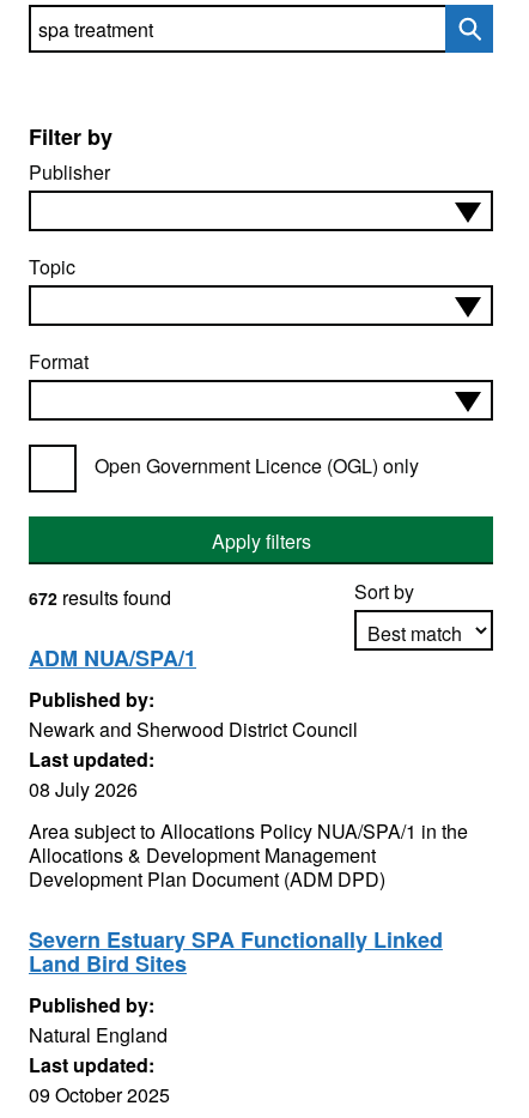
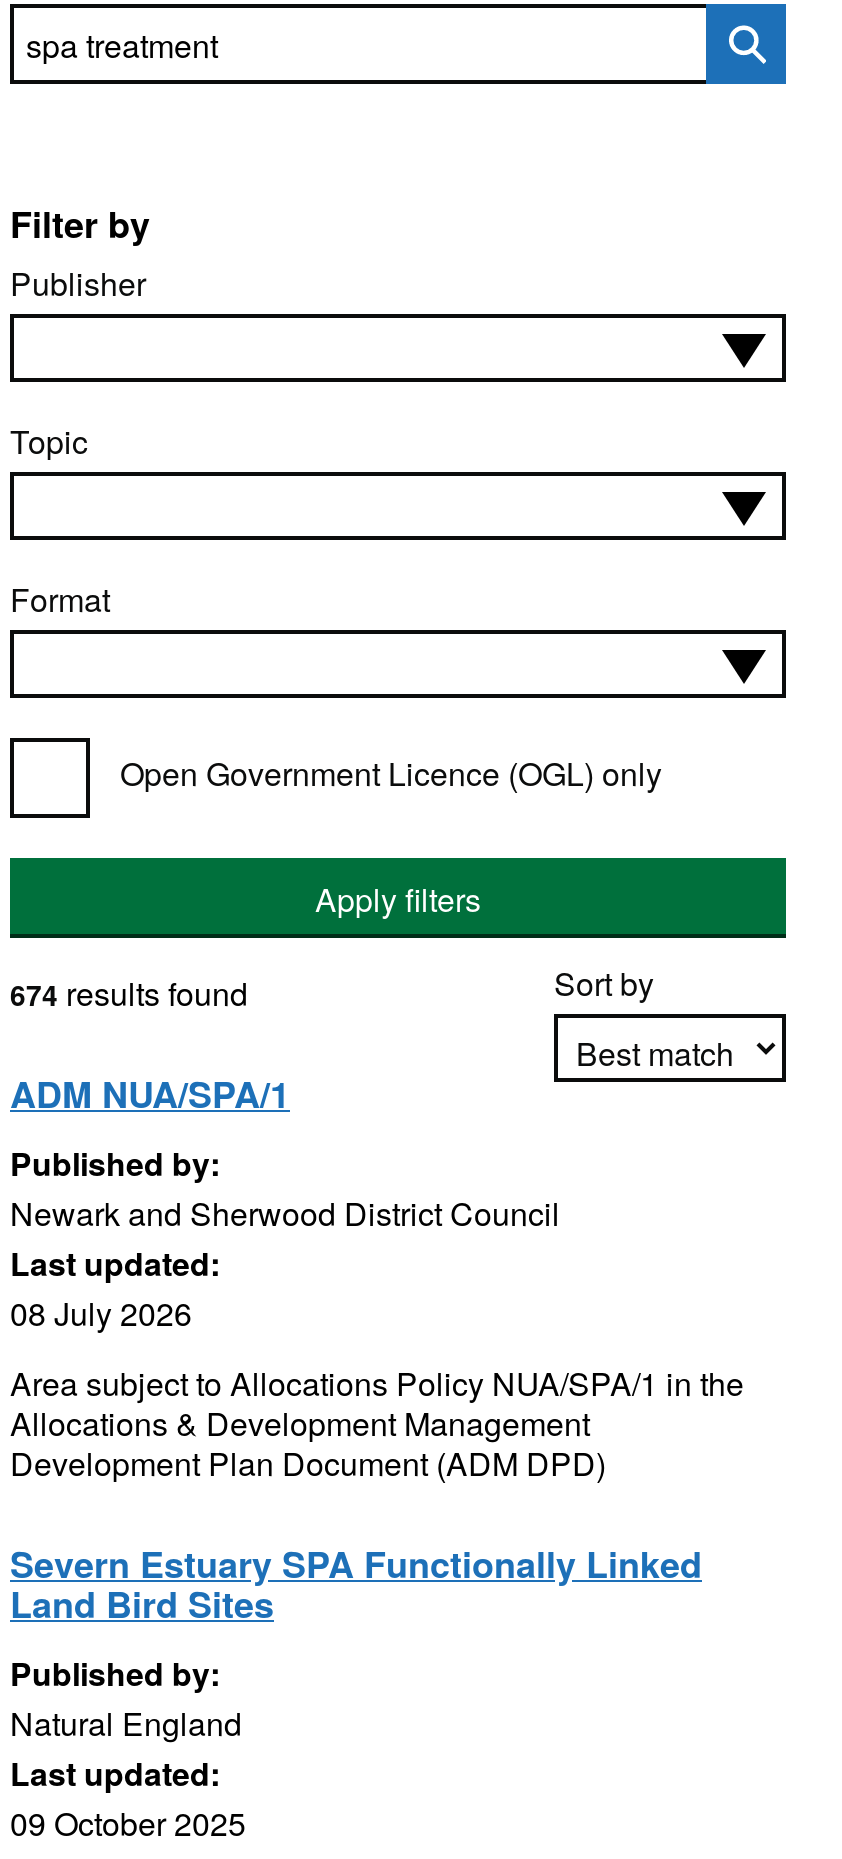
[29,584,171,611] 672 results found -> [10,970,248,1016] 674 results found

